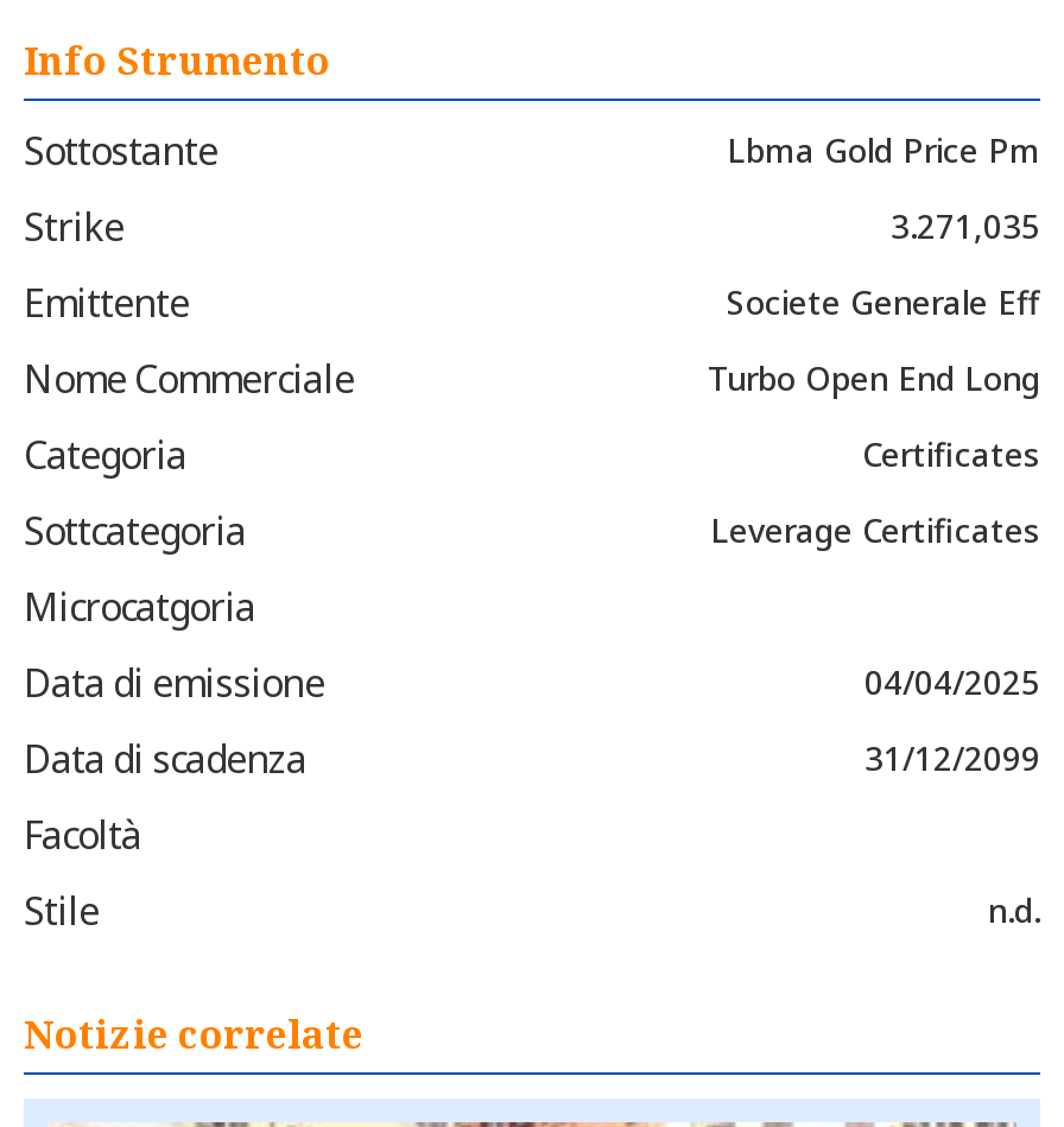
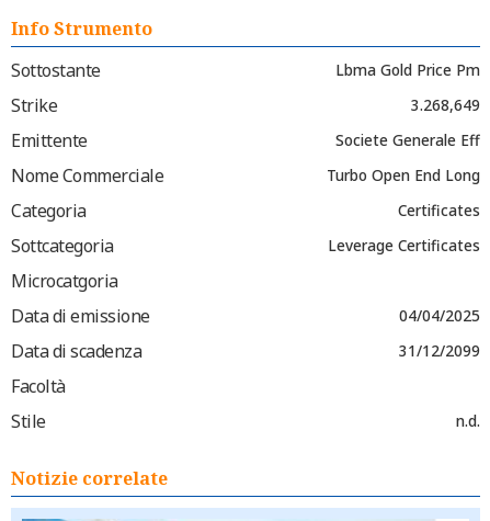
[891,203,1040,248] 3.271,035 -> [411,94,480,115] 3.268,649

